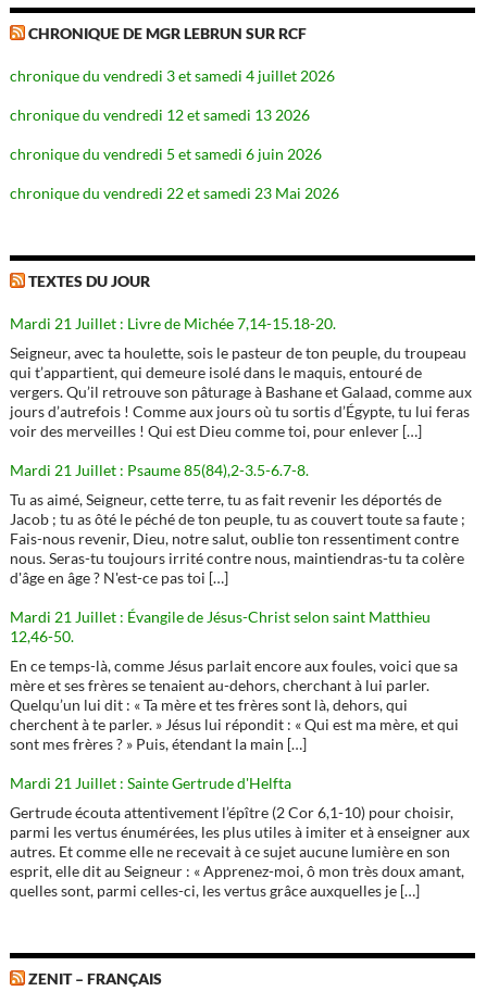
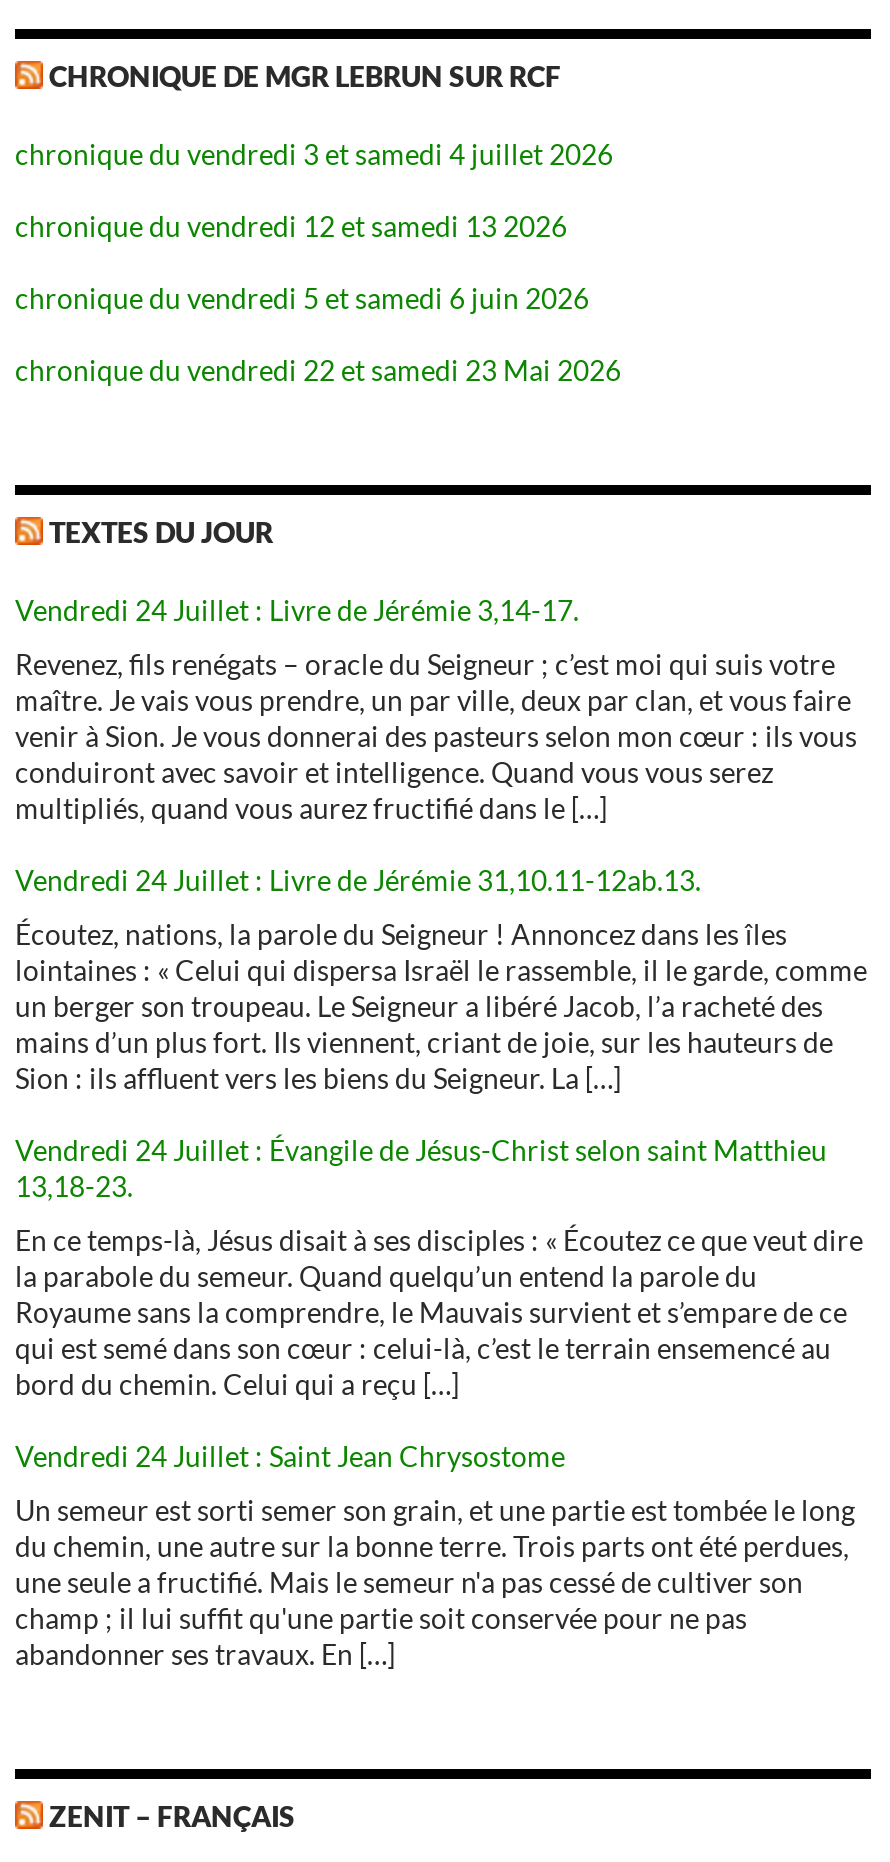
[10,314,336,332] Mardi 21 Juillet : Livre de Michée 7,14-15.18-20. -> [15,593,579,627] Vendredi 24 Juillet : Livre de Jérémie 3,14-17.
[10,343,472,440] Seigneur, avec ta houlette, sois le pasteur de ton peuple, du troupeau | qui t’appartient, qui demeure isolé dans le maquis, entouré de | vergers. Qu’il retrouve son pâturage à Bashane et Galaad, comme aux | jours d’autrefois ! Comme aux jours où tu sortis d’Égypte, tu lui feras | voir des merveilles ! Qui est Dieu comme toi, pour enlever […] -> [15,647,857,825] Revenez, fils renégats – oracle du Seigneur ; c’est moi qui suis votre | maître. Je vais vous prendre, un par ville, deux par clan, et vous faire | venir à Sion. Je vous donnerai des pasteurs selon mon cœur : ils vous | conduiront avec savoir et intelligence. Quand vous vous serez | multipliés, quand vous aurez fructifié dans le […]
[10,460,309,479] Mardi 21 Juillet : Psaume 85(84),2-3.5-6.7-8. -> [15,863,701,897] Vendredi 24 Juillet : Livre de Jérémie 31,10.11-12ab.13.
[10,490,465,587] Tu as aimé, Seigneur, cette terre, tu as fait revenir les déportés de | Jacob ; tu as ôté le péché de ton peuple, tu as couvert toute sa faute ; | Fais-nous revenir, Dieu, notre salut, oublie ton ressentiment contre | nous. Seras-tu toujours irrité contre nous, maintiendras-tu ta colère | d'âge en âge ? N'est-ce pas toi […] -> [15,917,867,1095] Écoutez, nations, la parole du Seigneur ! Annoncez dans les îles | lointaines : « Celui qui dispersa Israël le rassemble, il le garde, comme | un berger son troupeau. Le Seigneur a libéré Jacob, l’a racheté des | mains d’un plus fort. Ils viennent, criant de joie, sur les hauteurs de | Sion : ils affluent vers les biens du Seigneur. La […]
[10,607,431,645] Mardi 21 Juillet : Évangile de Jésus-Christ selon saint Matthieu | 12,46-50. -> [15,1133,827,1203] Vendredi 24 Juillet : Évangile de Jésus-Christ selon saint Matthieu | 13,18-23.
[10,656,459,753] En ce temps-là, comme Jésus parlait encore aux foules, voici que sa | mère et ses frères se tenaient au-dehors, cherchant à lui parler. | Quelqu’un lui dit : « Ta mère et tes frères sont là, dehors, qui | cherchent à te parler. » Jésus lui répondit : « Qui est ma mère, et qui | sont mes frères ? » Puis, étendant la main […] -> [15,1223,863,1401] En ce temps-là, Jésus disait à ses disciples : « Écoutez ce que veut dire | la parabole du semeur. Quand quelqu’un entend la parole du | Royaume sans la comprendre, le Mauvais survient et s’empare de ce | qui est semé dans son cœur : celui-là, c’est le terrain ensemencé au | bord du chemin. Celui qui a reçu […]
[10,773,291,792] Mardi 21 Juillet : Sainte Gertrude d'Helfta -> [15,1439,565,1473] Vendredi 24 Juillet : Saint Jean Chrysostome
[10,803,470,899] Gertrude écouta attentivement l’épître (2 Cor 6,1-10) pour choisir, | parmi les vertus énumérées, les plus utiles à imiter et à enseigner aux | autres. Et comme elle ne recevait à ce sujet aucune lumière en son | esprit, elle dit au Seigneur : « Apprenez-moi, ô mon très doux amant, | quelles sont, parmi celles-ci, les vertus grâce auxquelles je […] -> [15,1493,855,1671] Un semeur est sorti semer son grain, et une partie est tombée le long | du chemin, une autre sur la bonne terre. Trois parts ont été perdues, | une seule a fructifié. Mais le semeur n'a pas cessé de cultiver son | champ ; il lui suffit qu'une partie soit conservée pour ne pas | abandonner ses travaux. En […]

